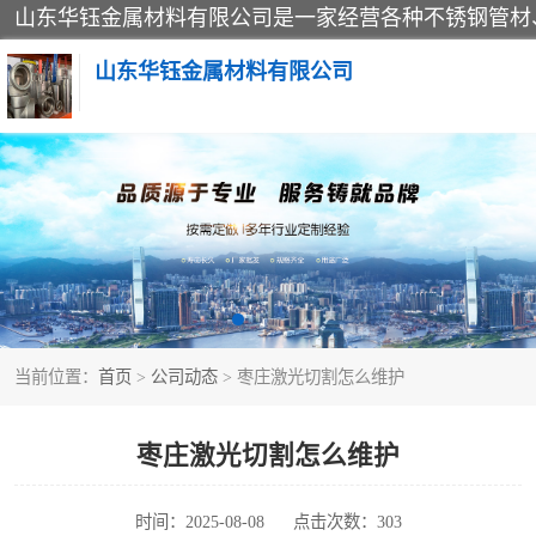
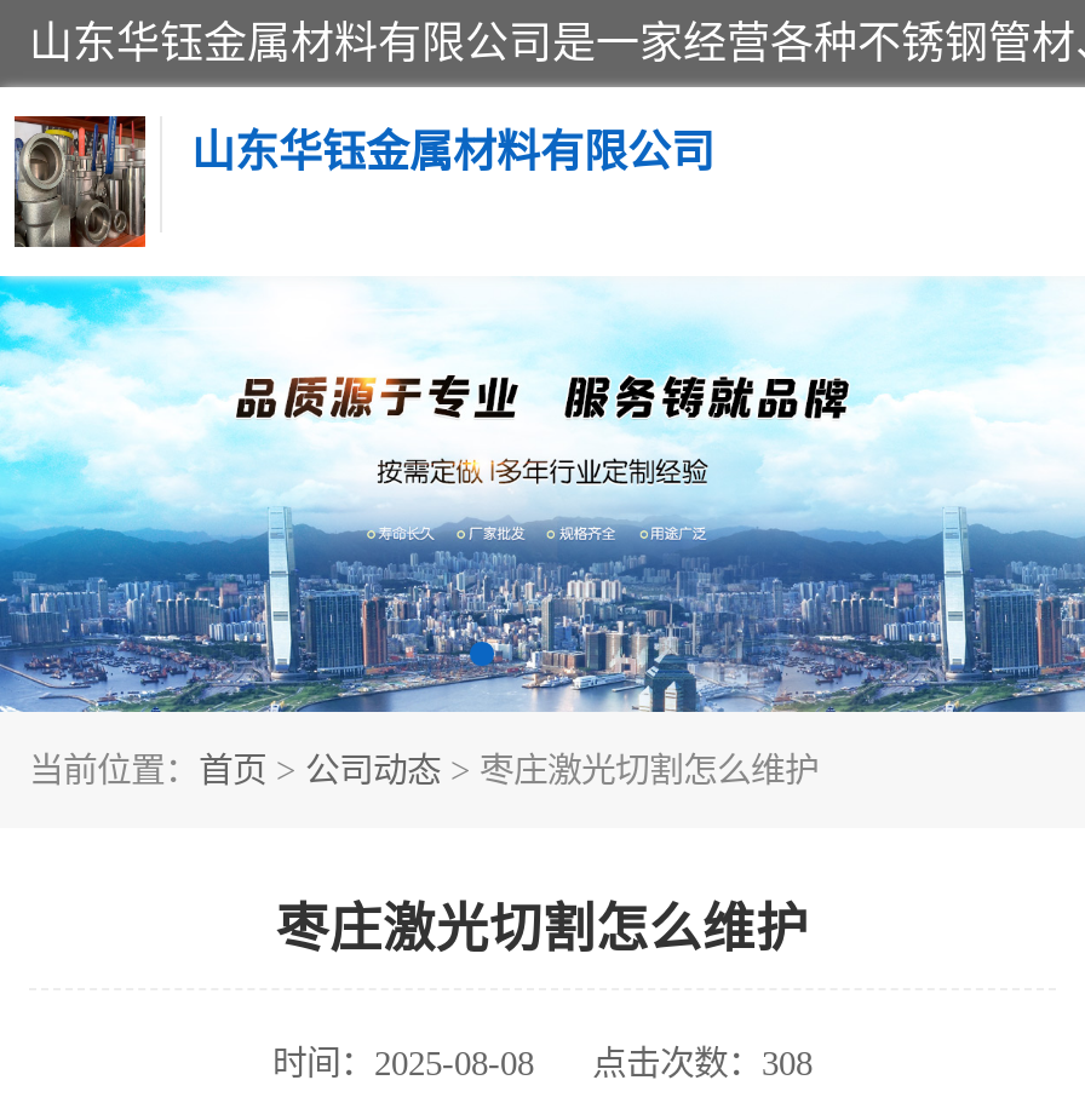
[135,512,401,531] 时间：2025-08-08 点击次数：303 -> [272,1044,813,1082] 时间：2025-08-08 点击次数：308

